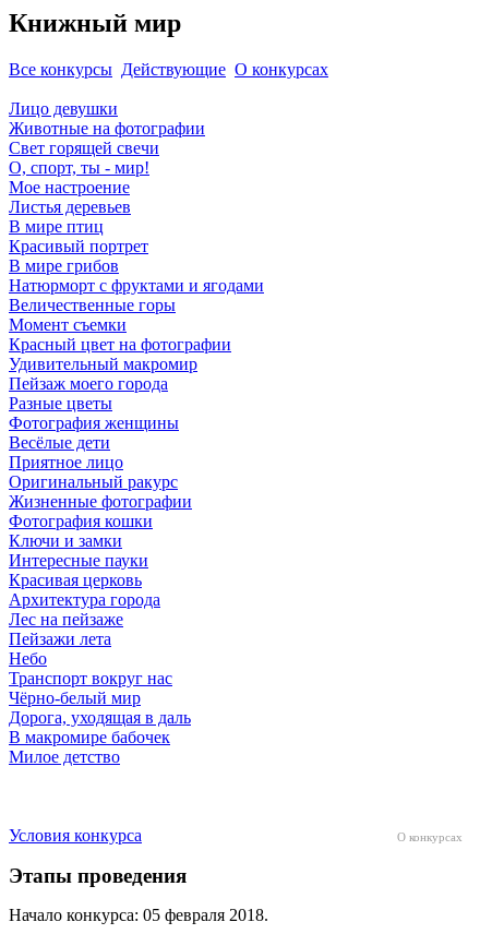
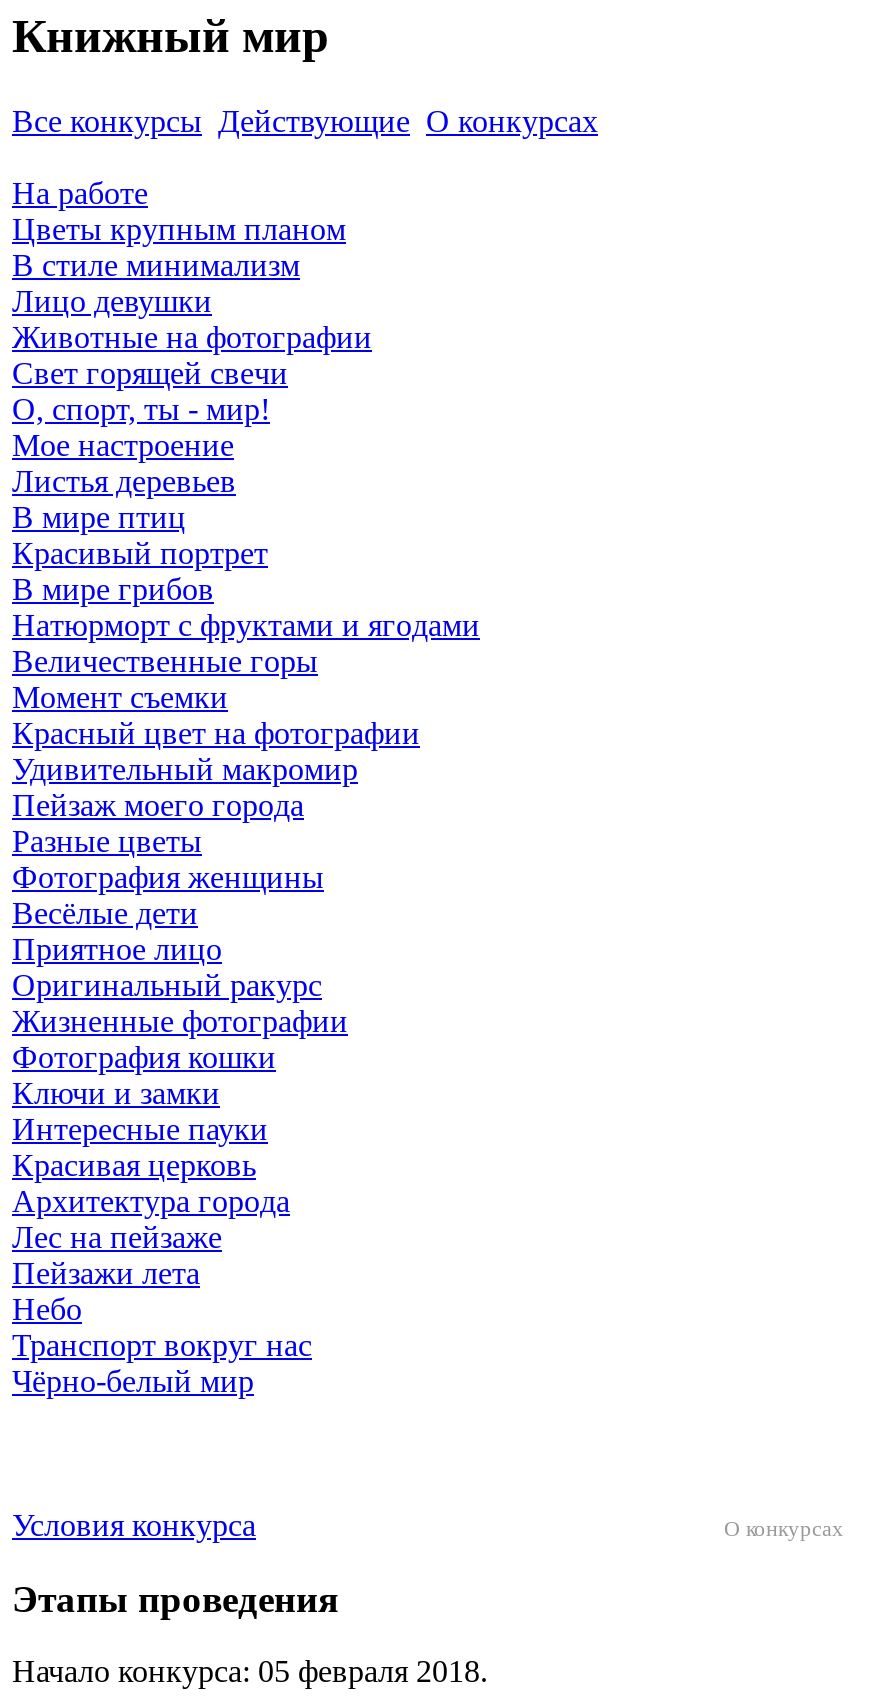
none -> [12,176,346,282] На работе | Цветы крупным планом | В стиле минимализм
moved [9,99,264,707] -> [12,284,480,1398]: Лицо девушки | Животные на фотографии | Свет горящей свечи | ... | Транспорт вокруг нас | Чёрно-белый мир
[9,708,191,766] Дорога, уходящая в даль | В макромире бабочек | Милое детство -> none

